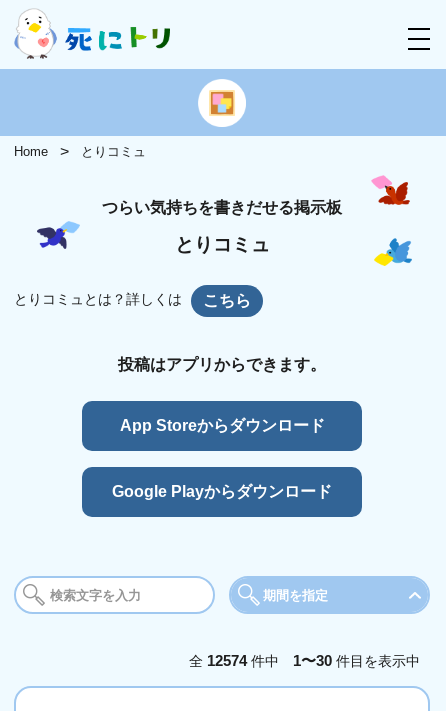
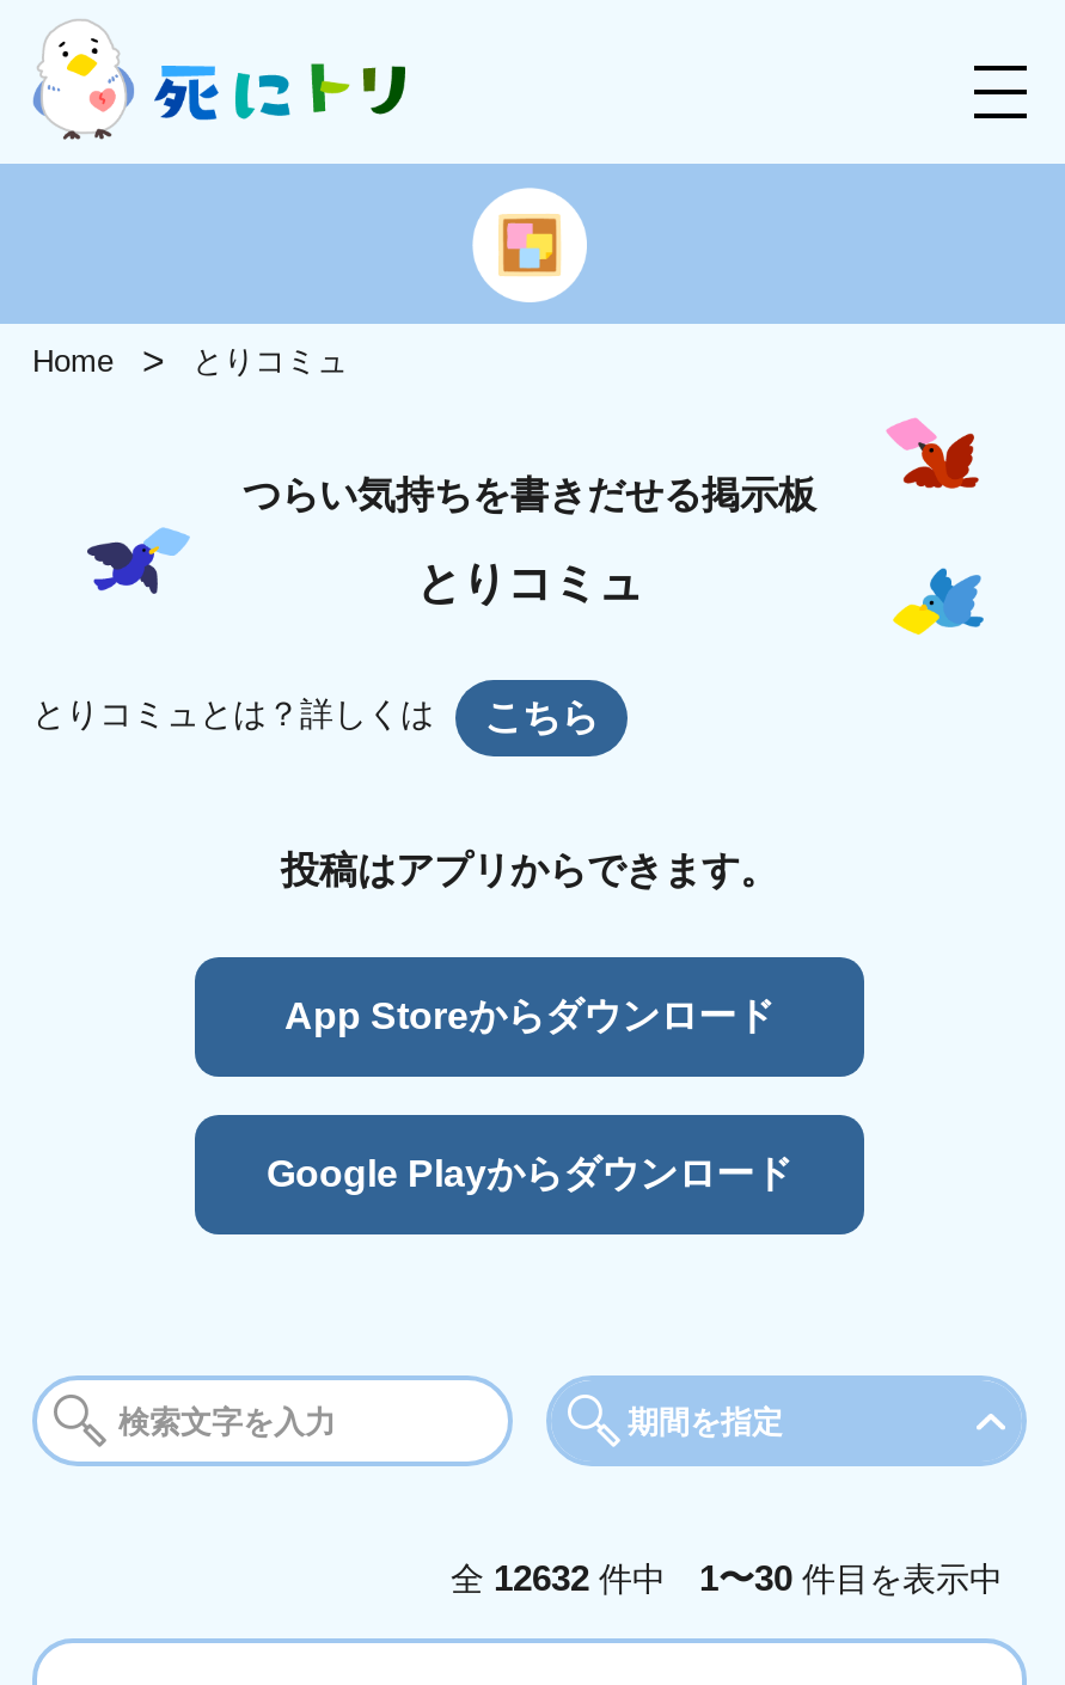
[189,652,420,669] 全12574件中 1〜30件目を表示中 -> [451,1558,1003,1598] 全12632件中 1〜30件目を表示中

